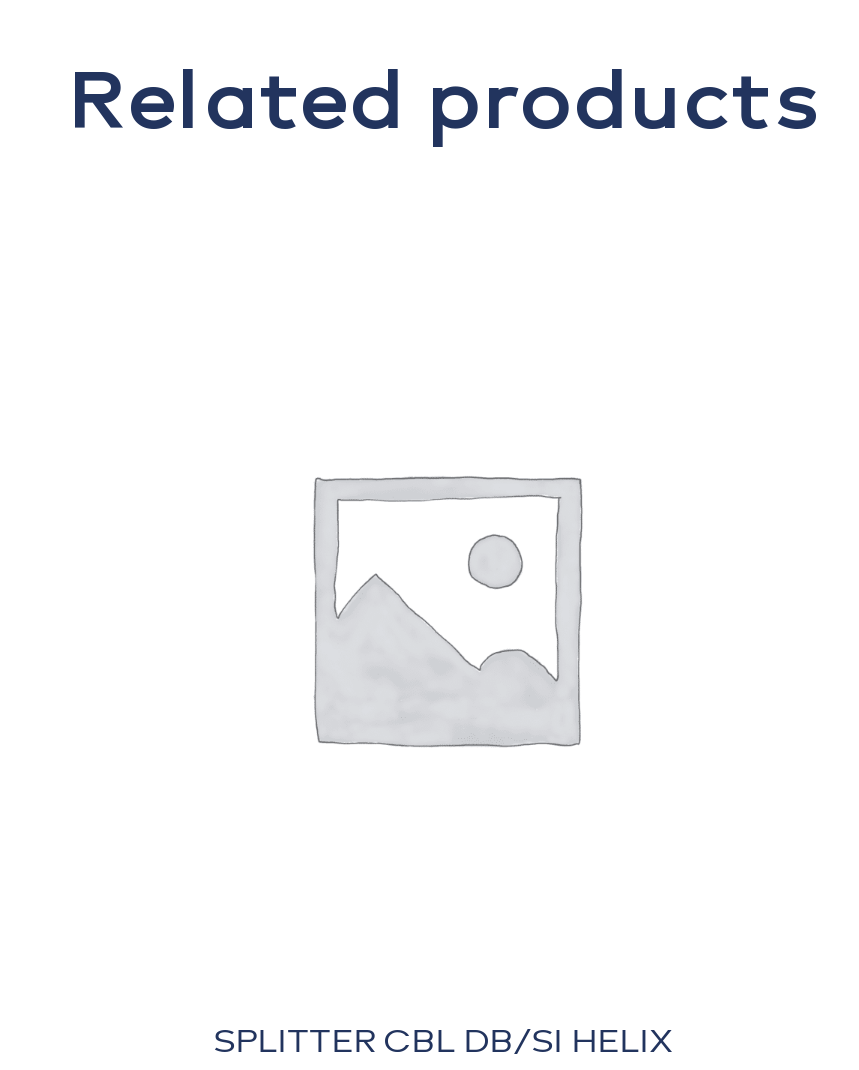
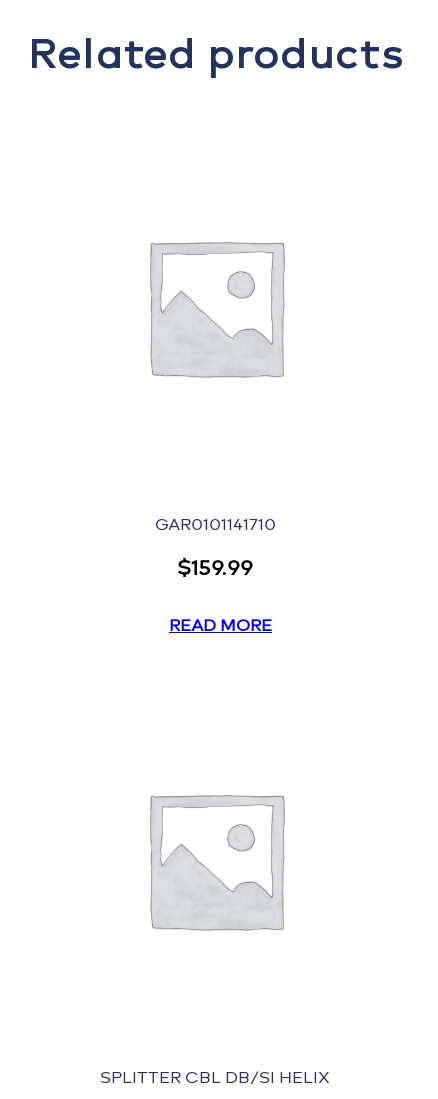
none -> [154,515,275,635] GAR0101141710 | $159.99 | READ MORE

